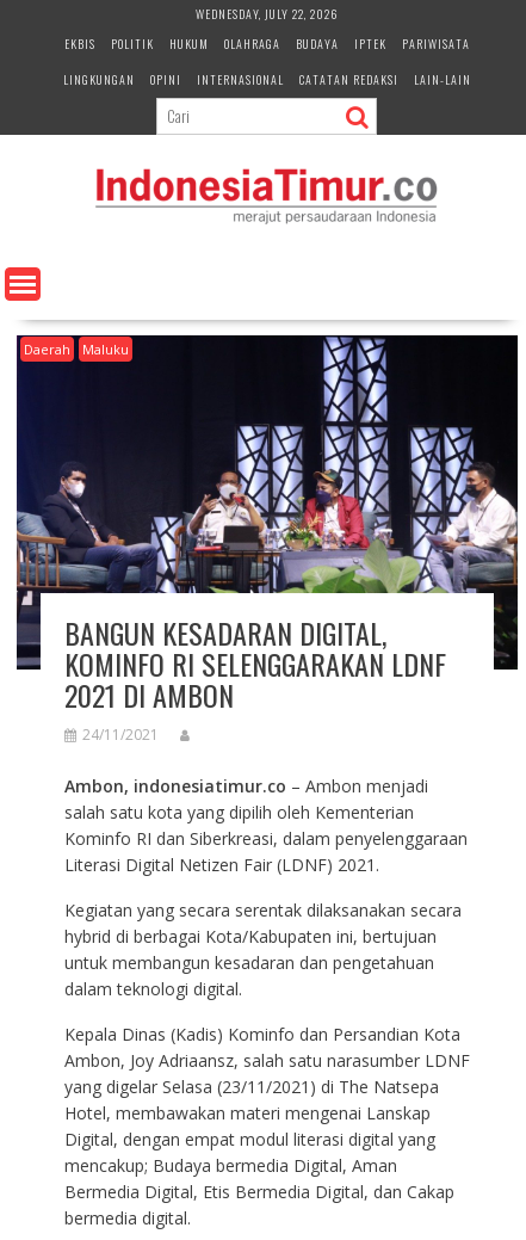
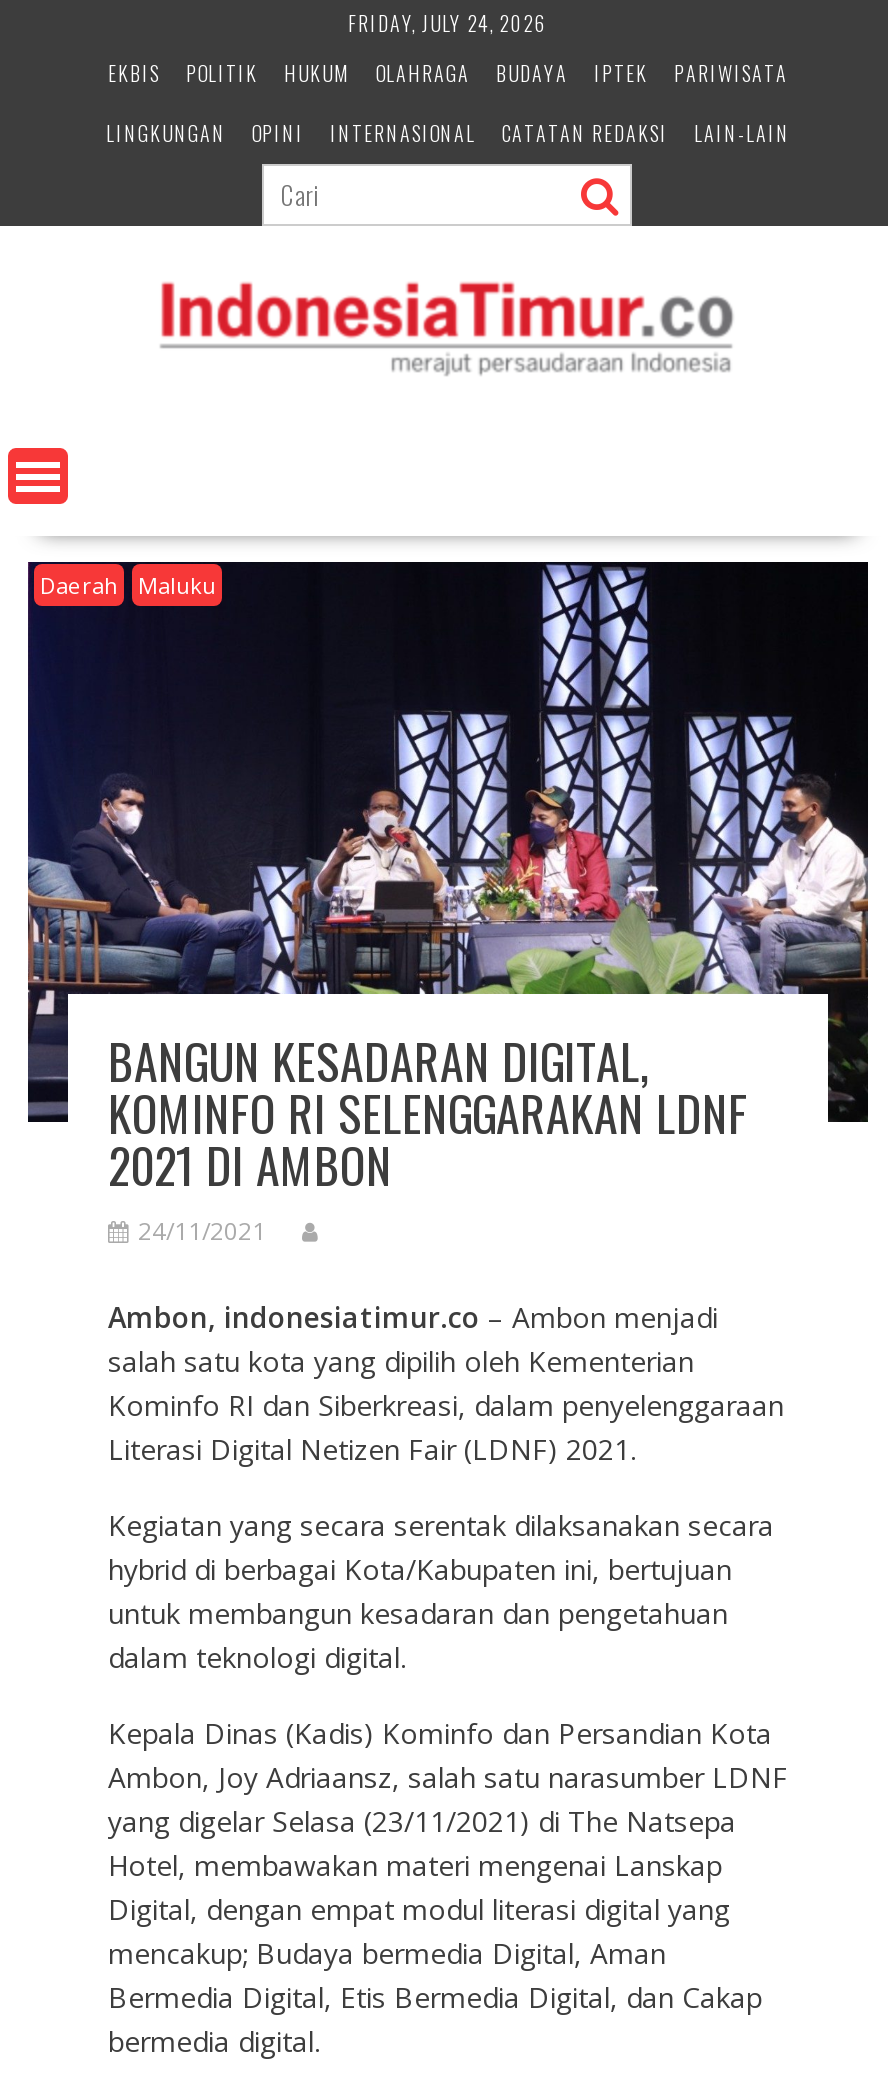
[196,5,339,23] WEDNESDAY, JULY 22, 2026 -> [348,8,548,38] FRIDAY, JULY 24, 2026

